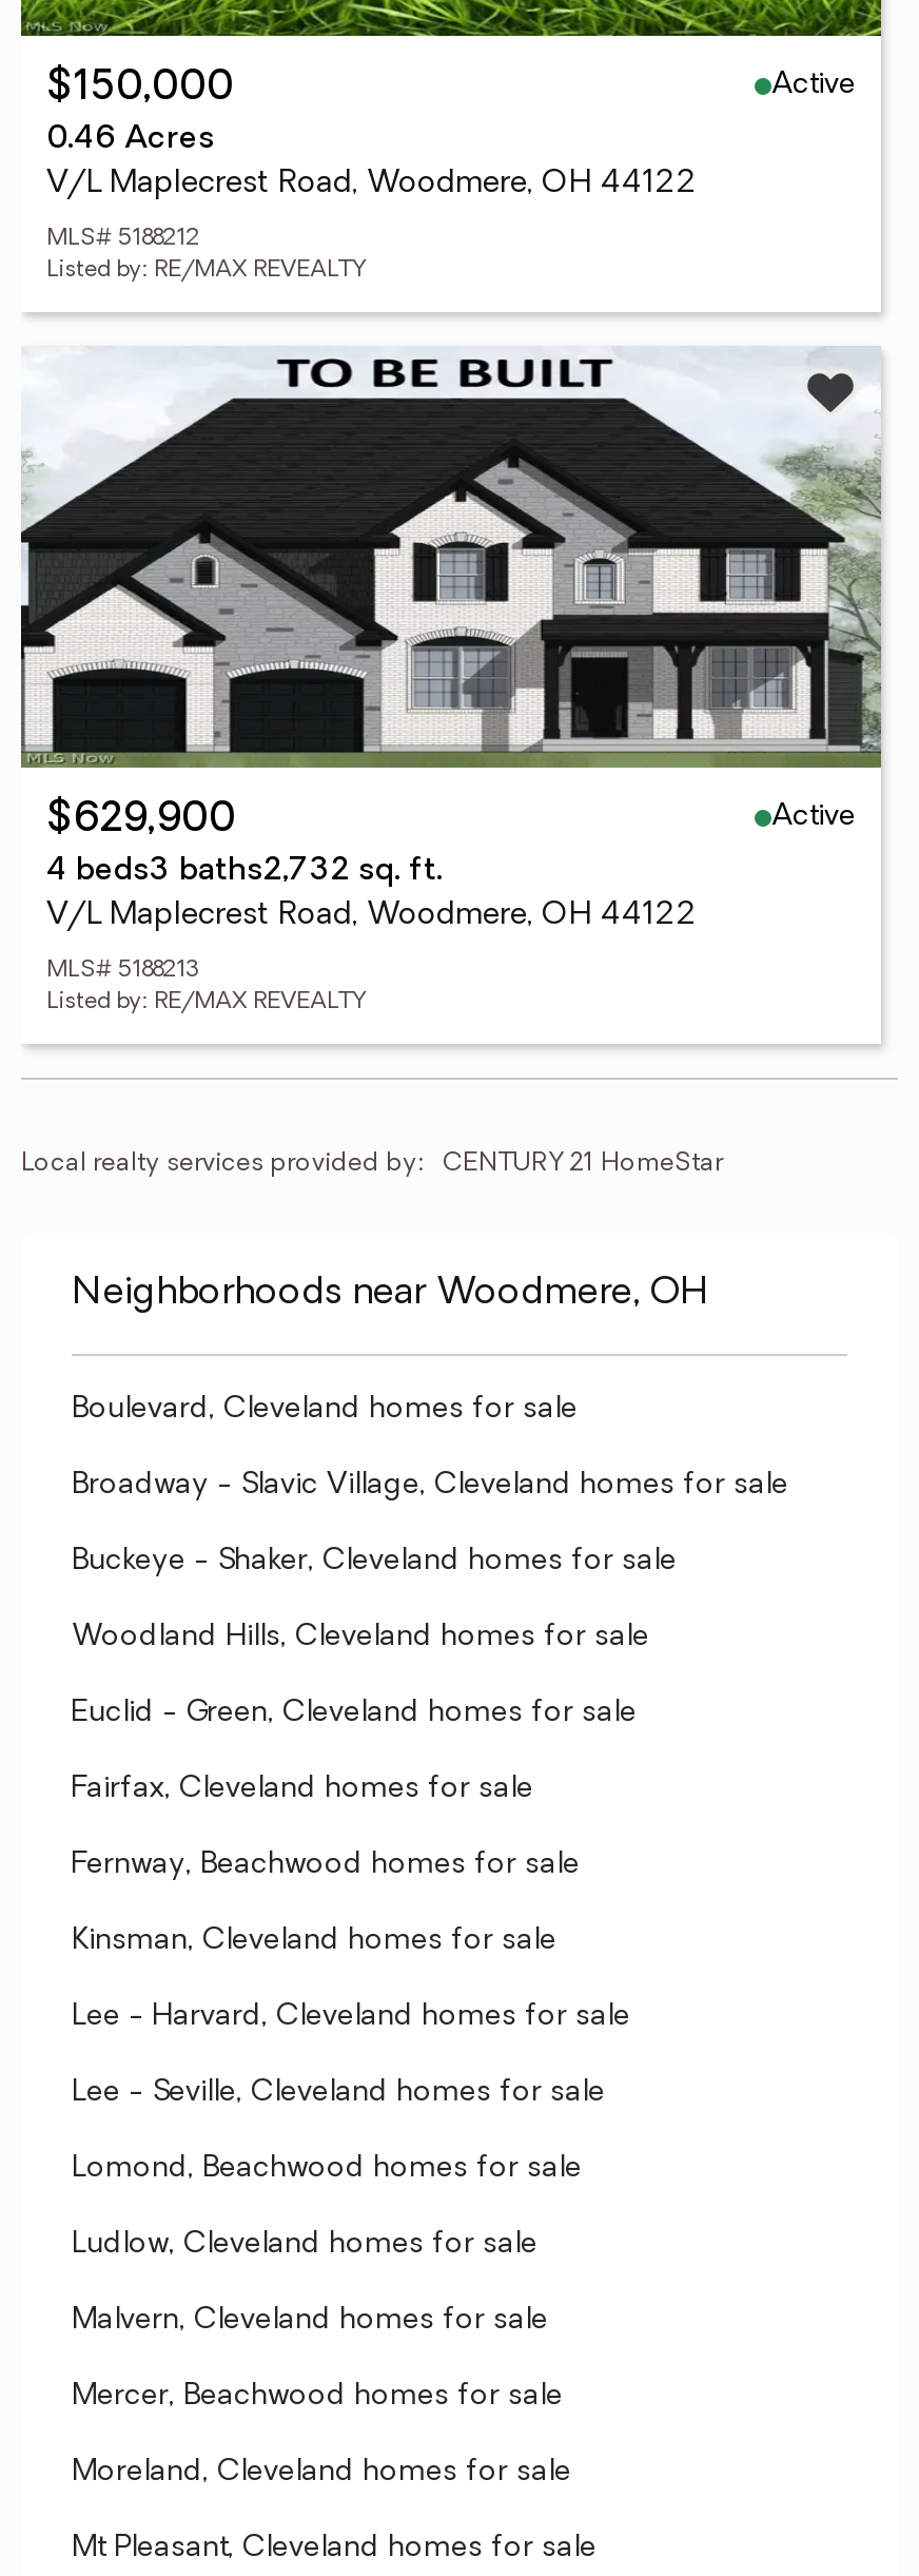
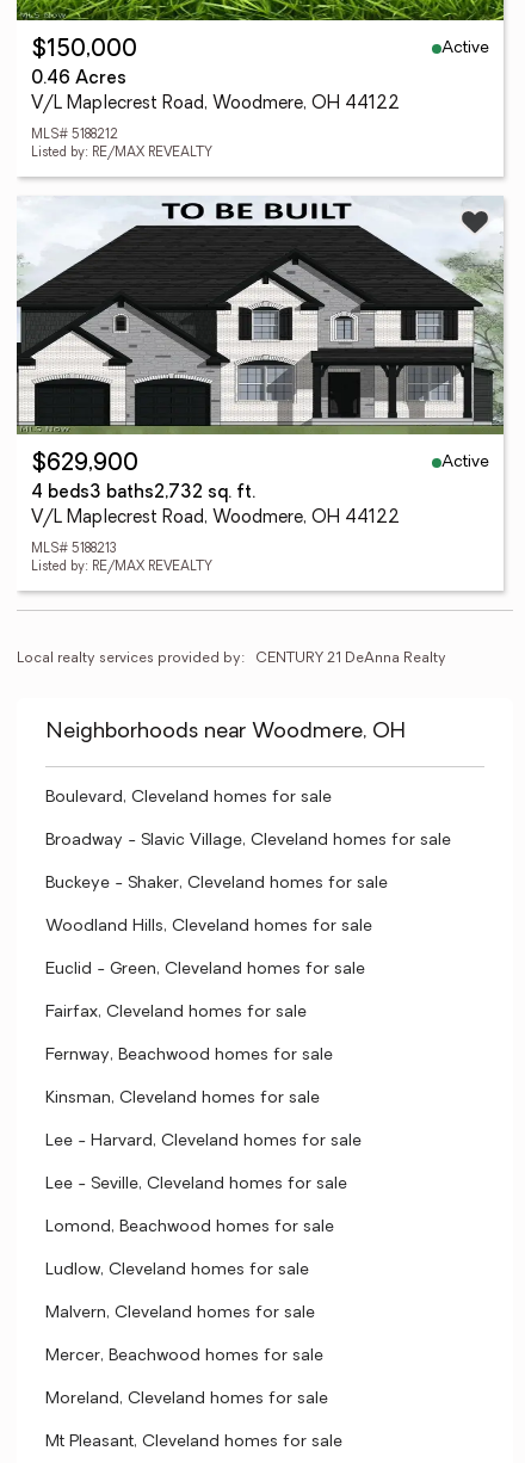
[443,1151,723,1177] CENTURY 21 HomeStar -> [255,652,446,666] CENTURY 21 DeAnna Realty

